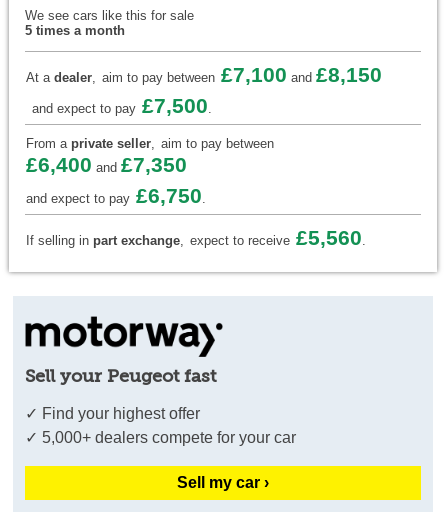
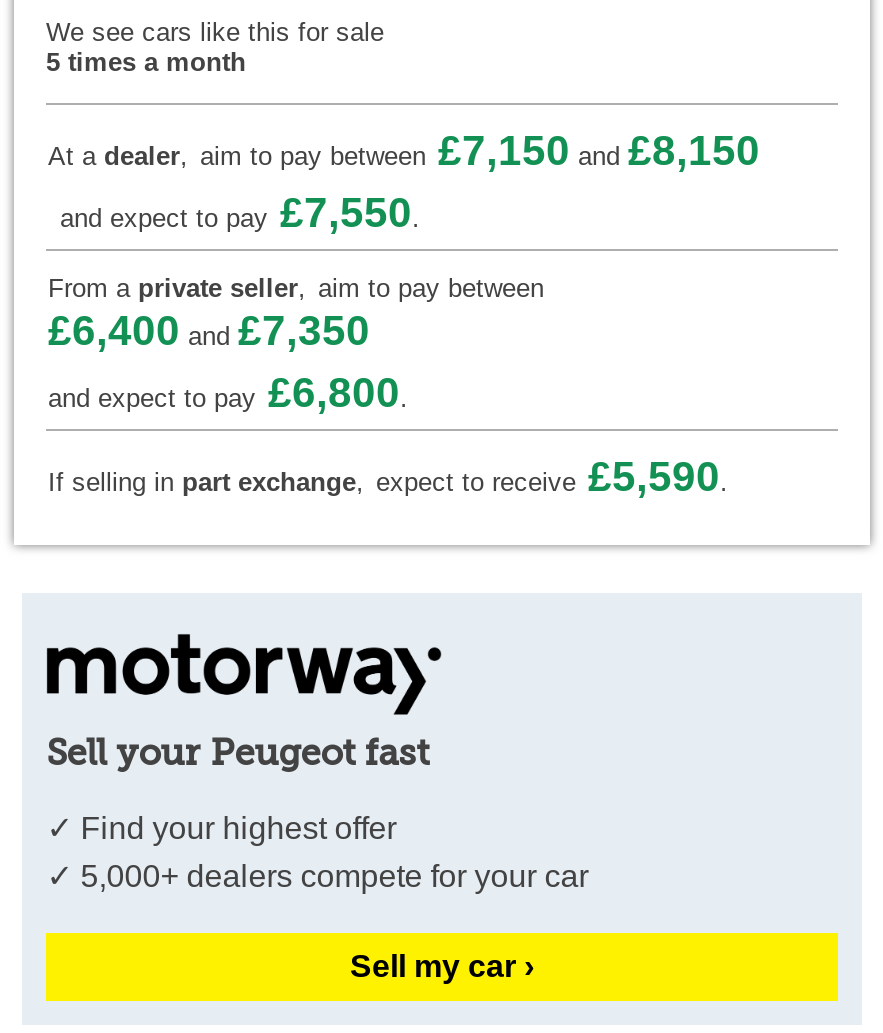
[26,63,382,86] At a dealer, aim to pay between £7,100 and £8,150 -> [48,128,760,174] At a dealer, aim to pay between £7,150 and £8,150
[32,94,212,117] and expect to pay £7,500. -> [60,190,420,236] and expect to pay £7,550.
[26,184,206,207] and expect to pay £6,750. -> [48,370,408,416] and expect to pay £6,800.
[26,226,366,249] If selling in part exchange, expect to receive £5,560. -> [48,454,728,500] If selling in part exchange, expect to receive £5,590.

